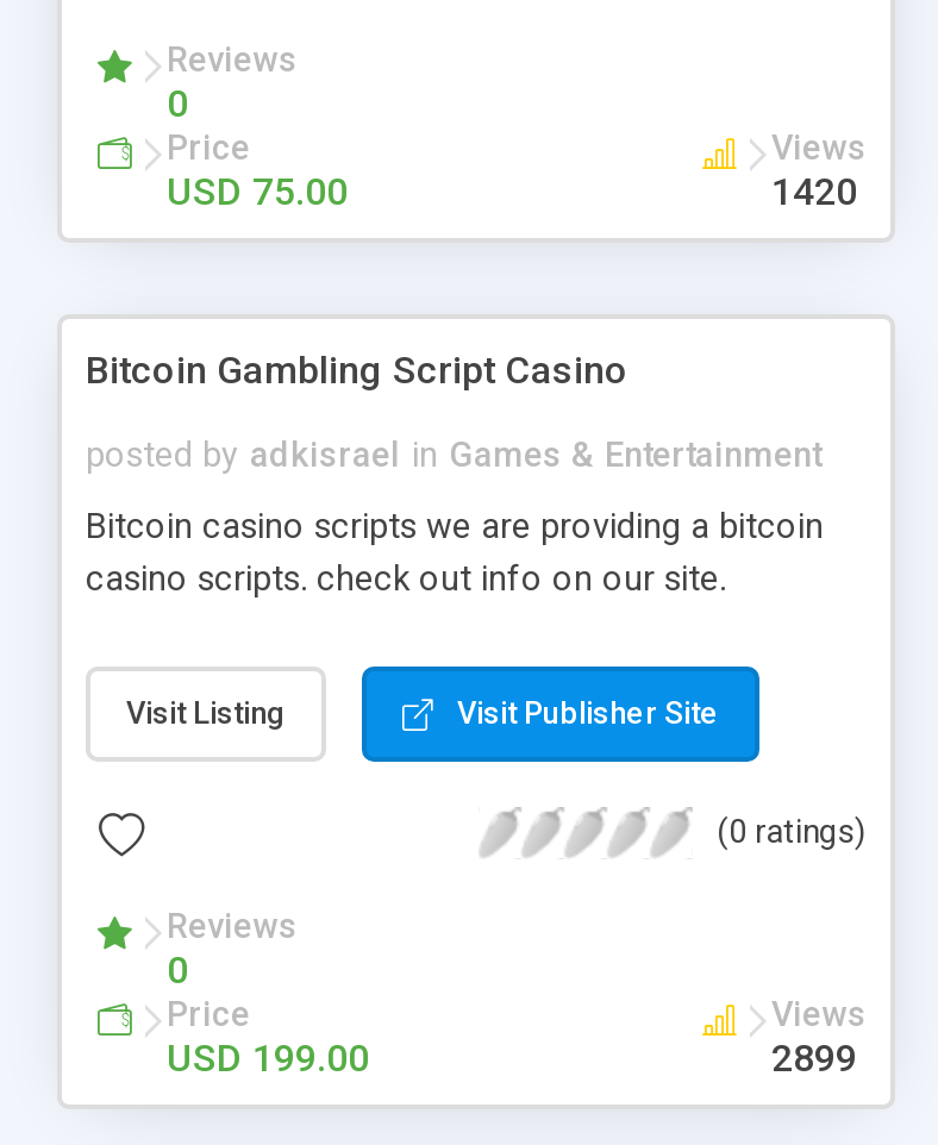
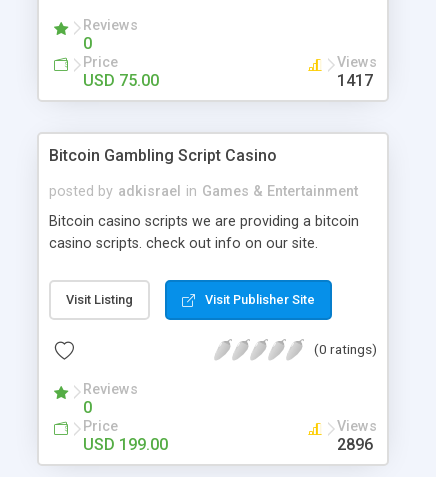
[771,169,857,214] 1420 -> [337,71,373,90] 1417
[771,1035,857,1080] 2899 -> [337,435,373,454] 2896

